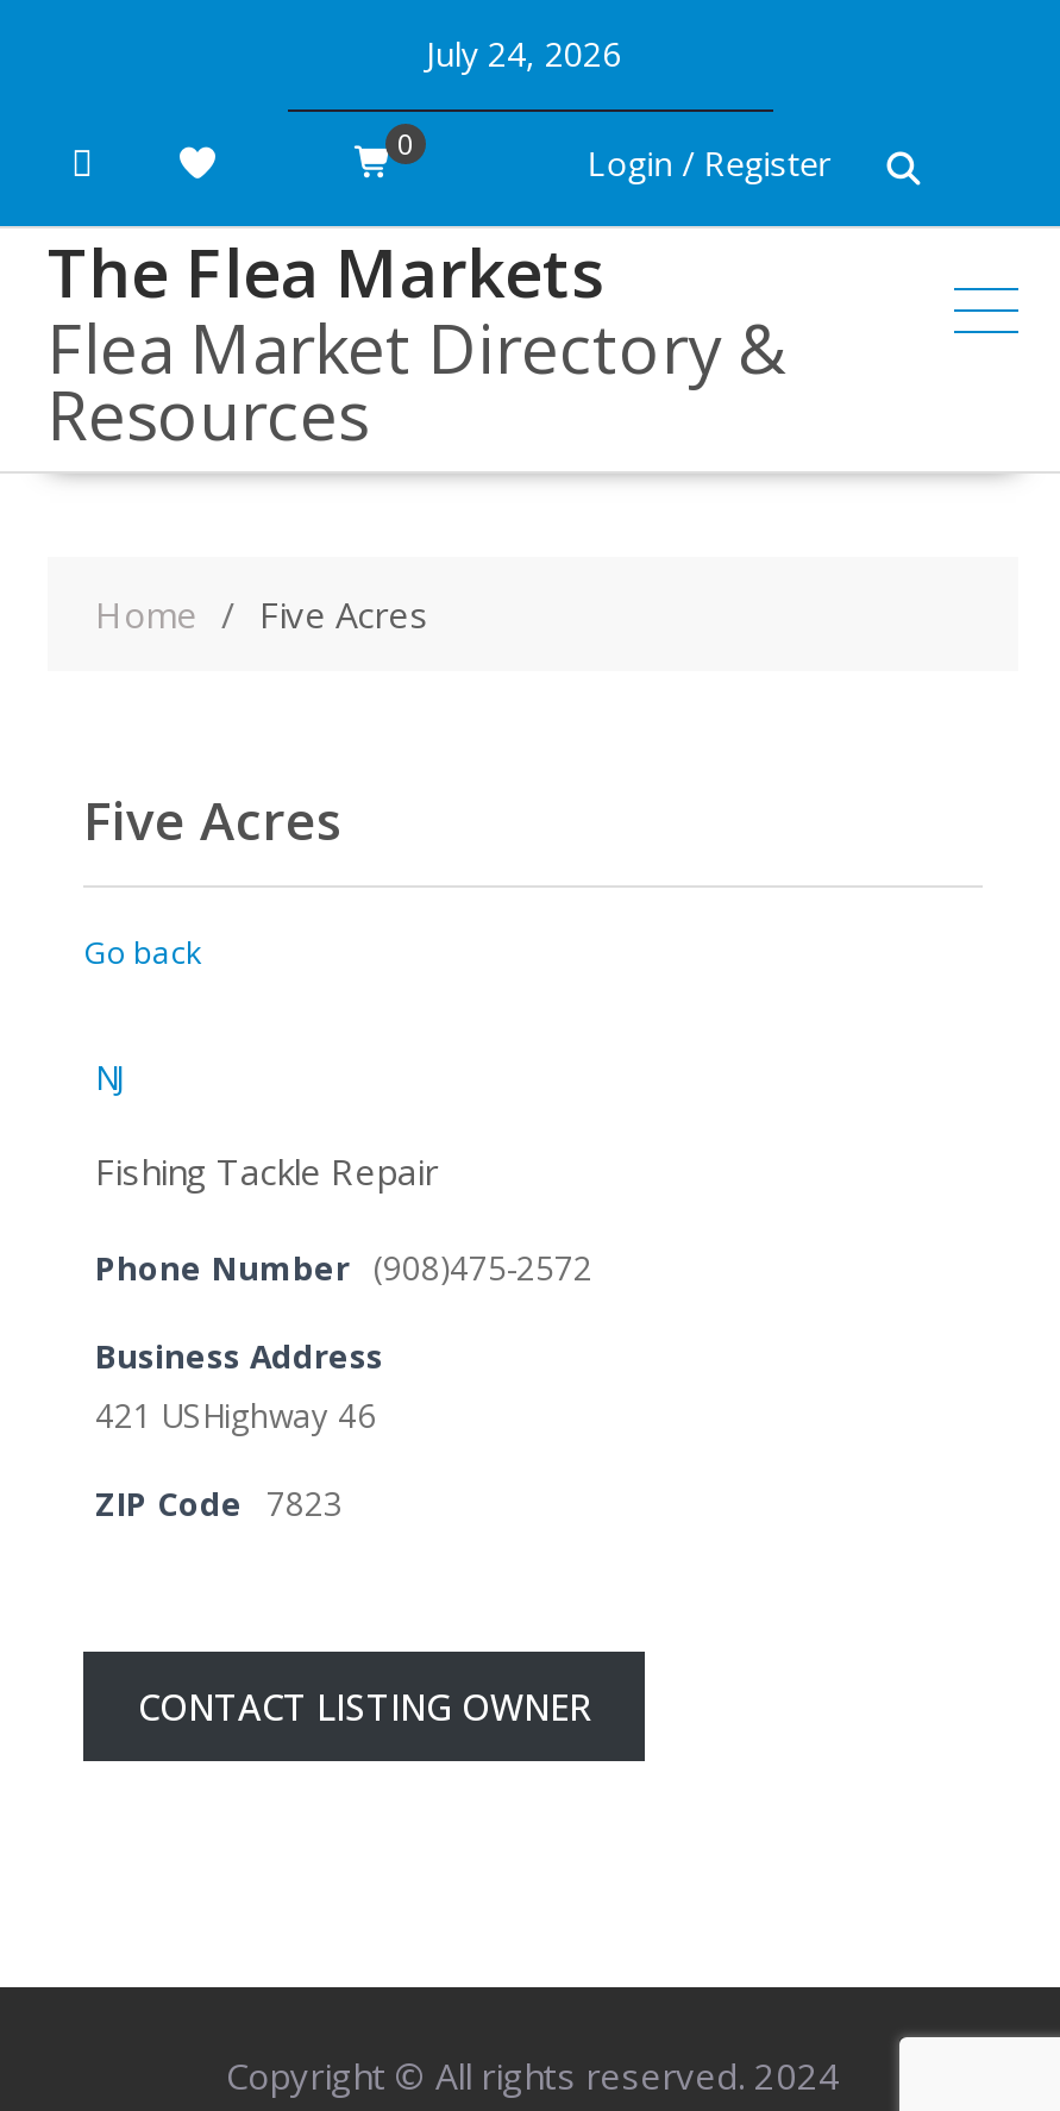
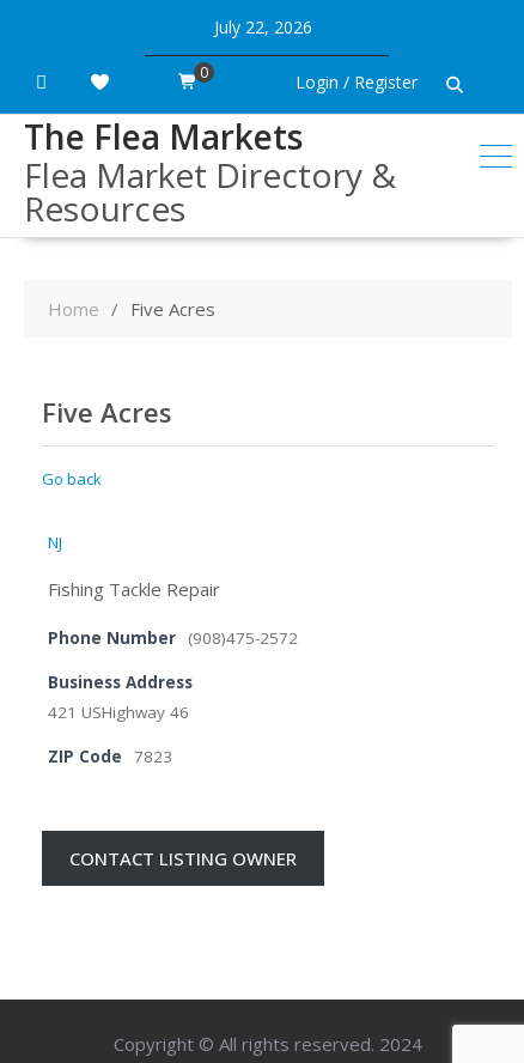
[426,31,621,76] July 24, 2026 -> [214,16,312,38] July 22, 2026

